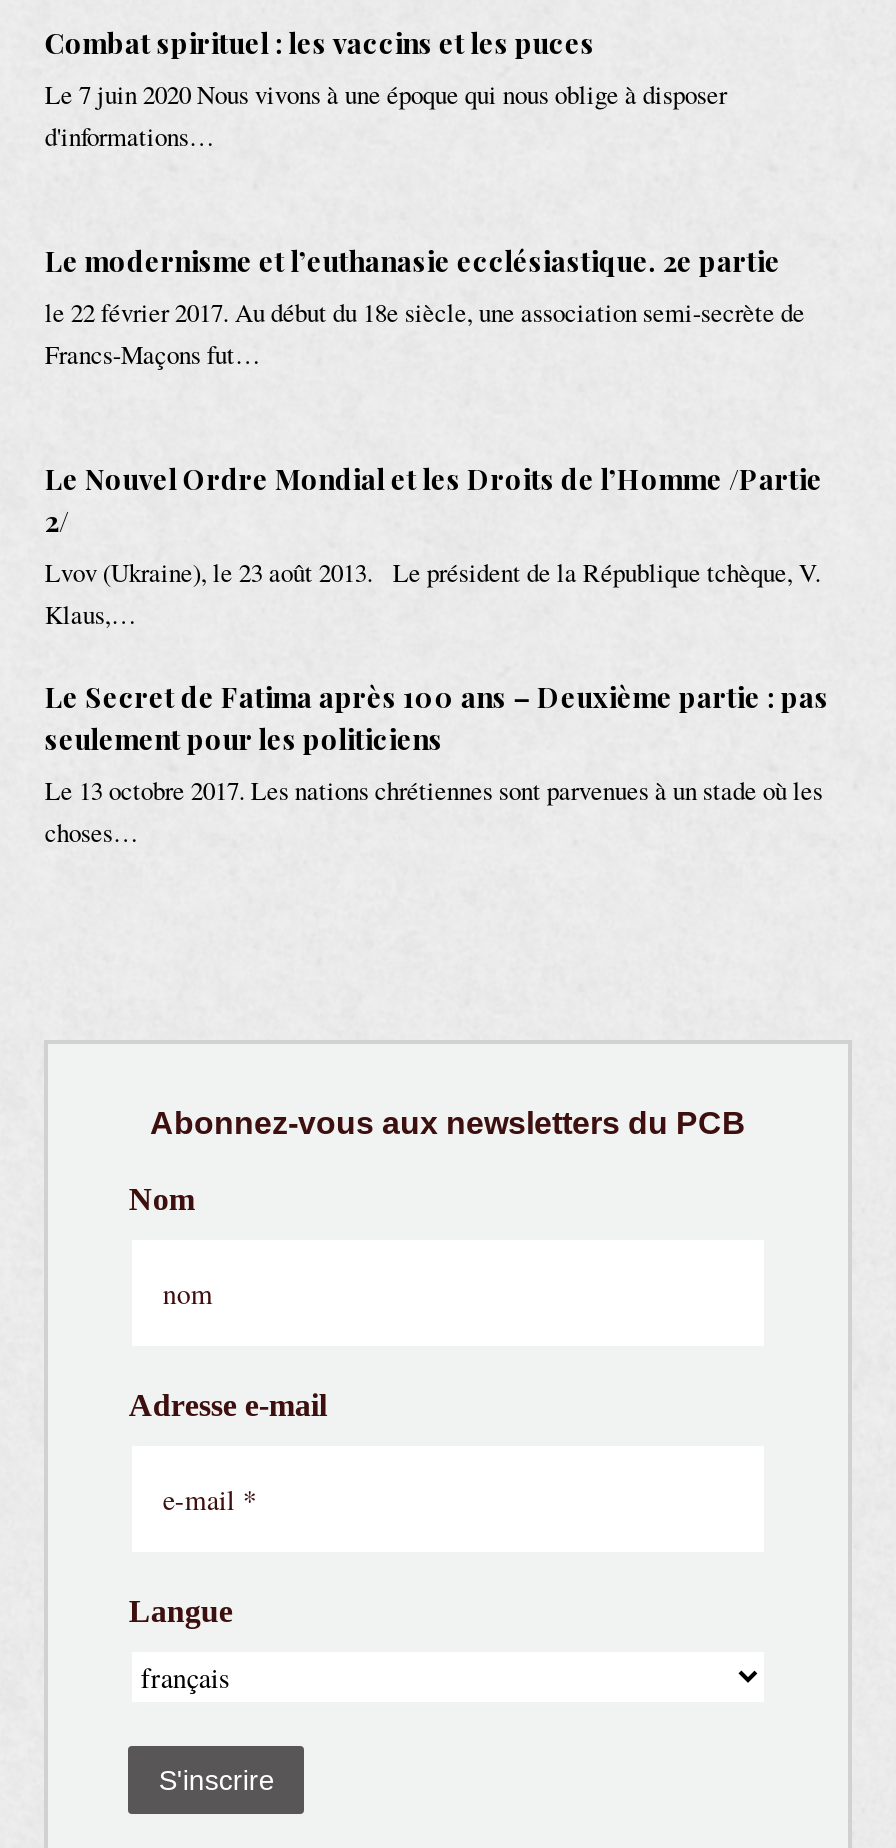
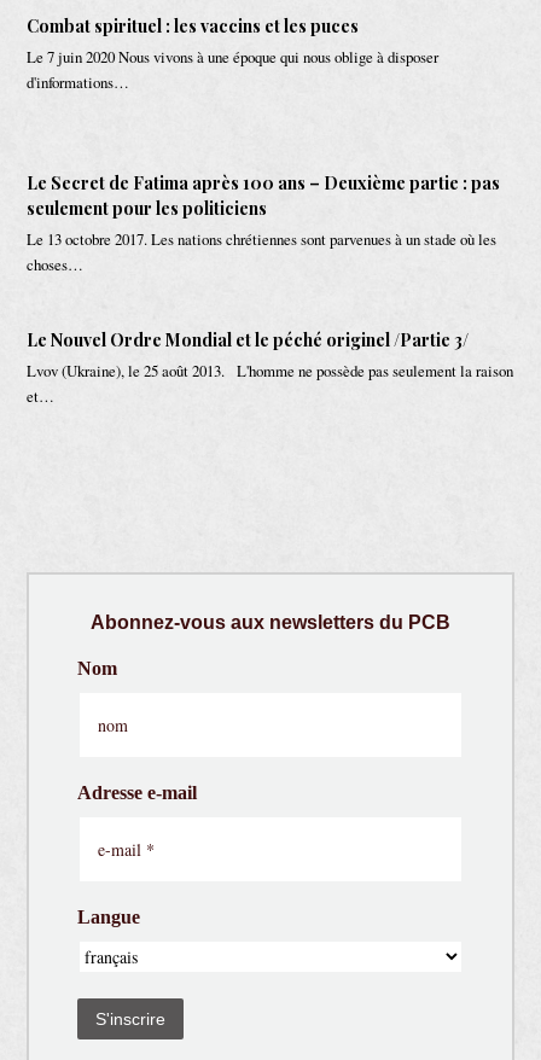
[45,241,823,631] Le modernisme et l’euthanasie ecclésiastique. 2e partie | le 22 février 2017. Au début du 18e siècle, une association semi-secrète de | Francs-Maçons fut… | Le Nouvel Ordre Mondial et les Droits de l’Homme /Partie | 2/ | Lvov (Ukraine), le 23 août 2013. Le président de la République tchèque, V. | Klaus,… -> none
moved [45,677,829,849] -> [27,171,500,275]: Le Secret de Fatima après 100 ans – Deuxième partie : pas | seulement pour les politiciens | Le 13 octobre 2017. Les nations chrétiennes sont parvenues à un stade où les | choses…
none -> [27,328,514,406] Le Nouvel Ordre Mondial et le péché originel /Partie 3/ | Lvov (Ukraine), le 25 août 2013. L'homme ne possède pas seulement la raison | et…

